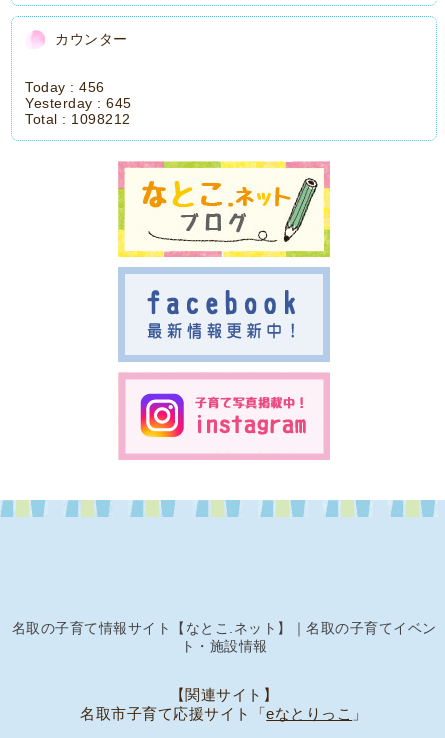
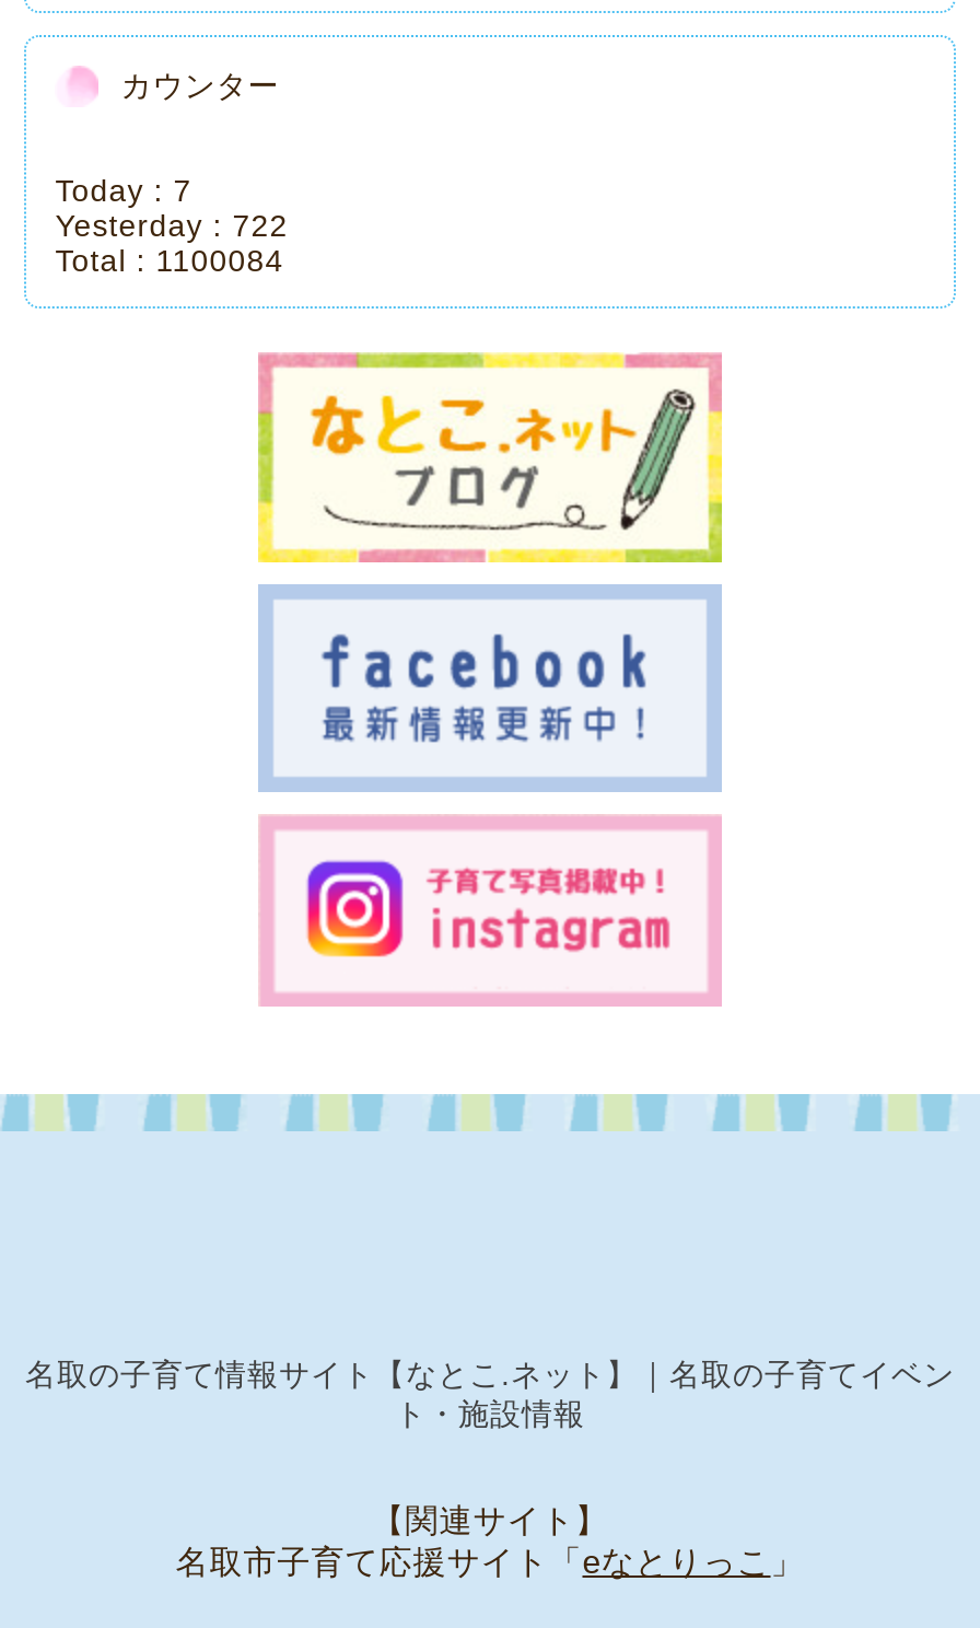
[25,79,105,95] Today : 456 -> [55,174,192,209] Today : 7
[25,95,132,111] Yesterday : 645 -> [55,209,288,244] Yesterday : 722
[25,111,131,127] Total : 1098212 -> [55,244,284,279] Total : 1100084

